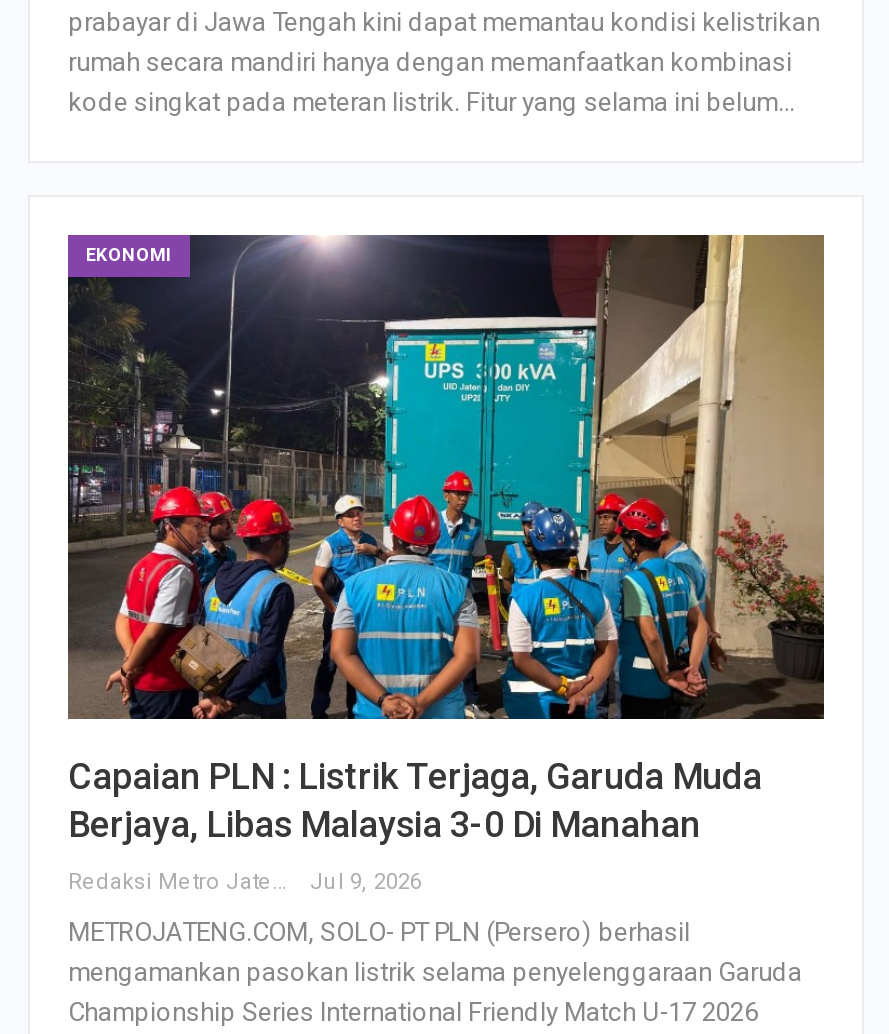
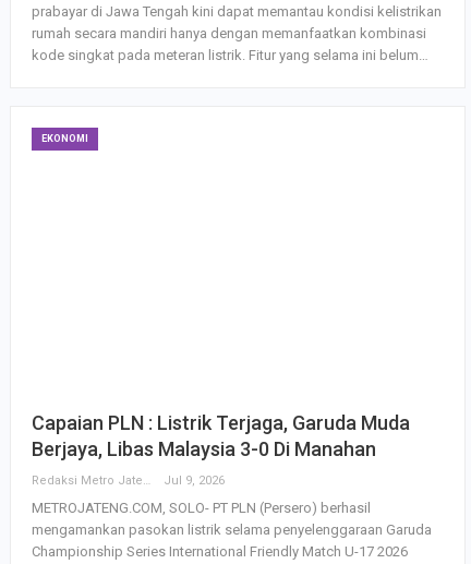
[66,232,826,722] [image] -> none

